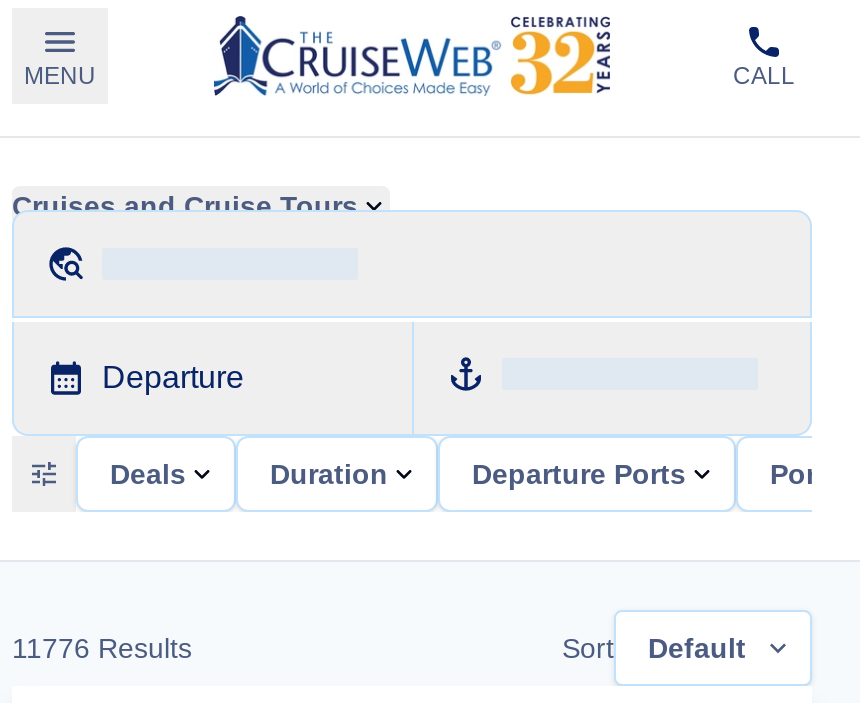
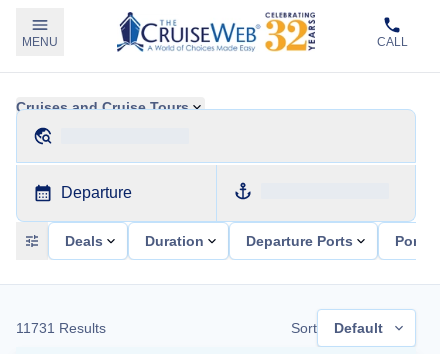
[12,632,192,664] 11776 Results -> [16,320,106,336] 11731 Results

